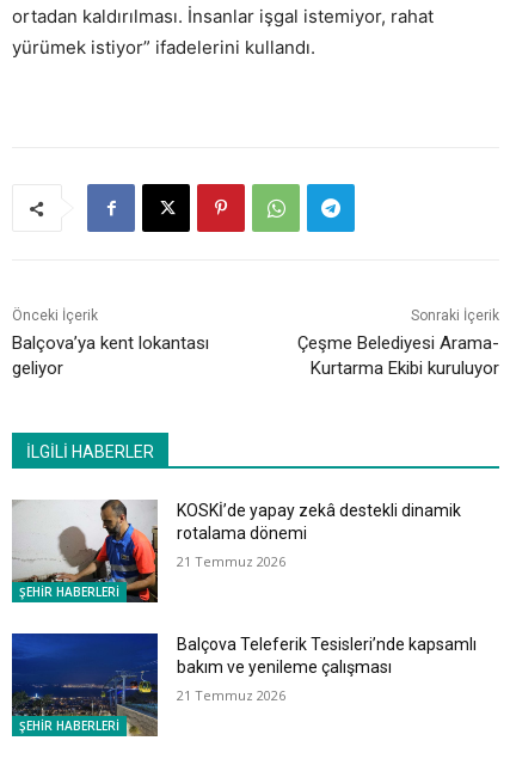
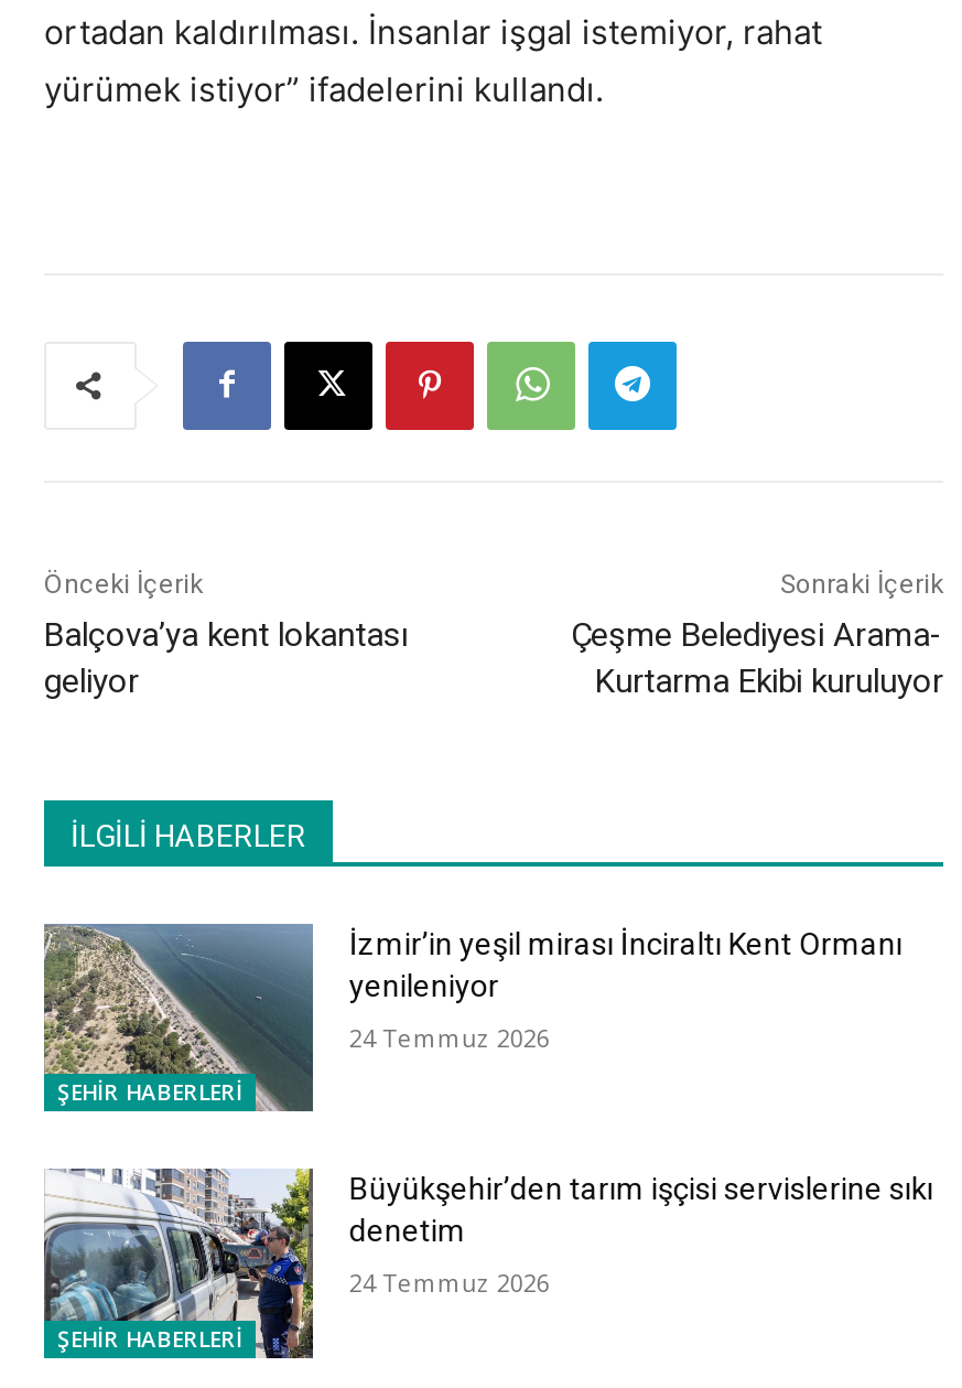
[13,498,462,602] [image] | KOSKİ’de yapay zekâ destekli dinamik | rotalama dönemi -> [44,922,902,1111] [image] | İzmir’in yeşil mirası İnciraltı Kent Ormanı | yenileniyor
[177,553,286,571] 21 Temmuz 2026 -> [349,1020,550,1053] 24 Temmuz 2026
[11,632,477,737] [image] | Balçova Teleferik Tesisleri’nde kapsamlı | bakım ve yenileme çalışması -> [44,1166,933,1360] [image] | Büyükşehir’den tarım işçisi servislerine sıkı | denetim
[177,686,286,704] 21 Temmuz 2026 -> [349,1266,550,1299] 24 Temmuz 2026

